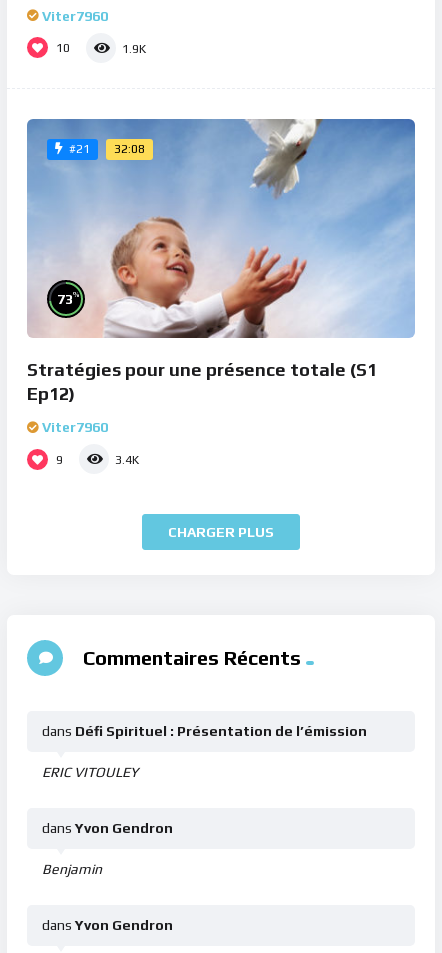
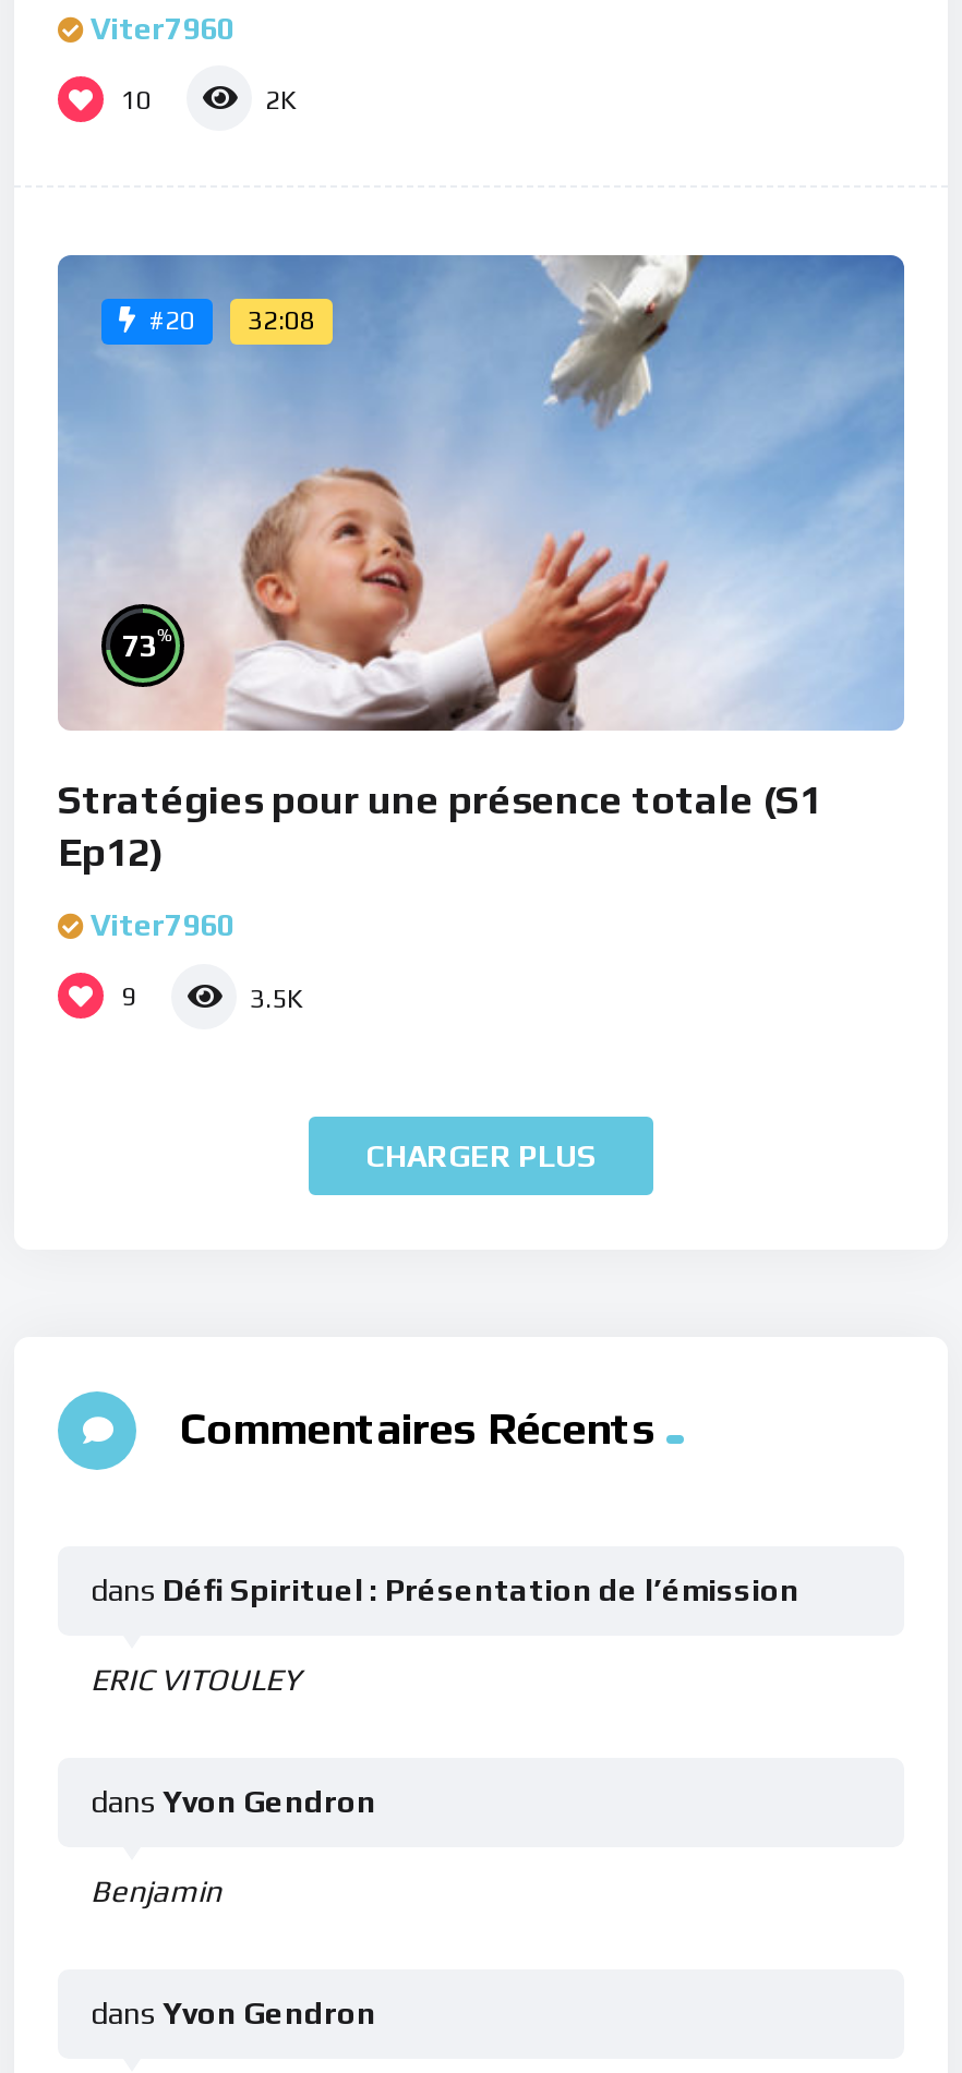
[122,42,146,56] 1.9K -> [265,86,296,116] 2K
[69,142,145,156] #21 32:08 -> [149,304,315,336] #20 32:08
[115,453,139,467] 3.4K -> [250,983,302,1013] 3.5K

